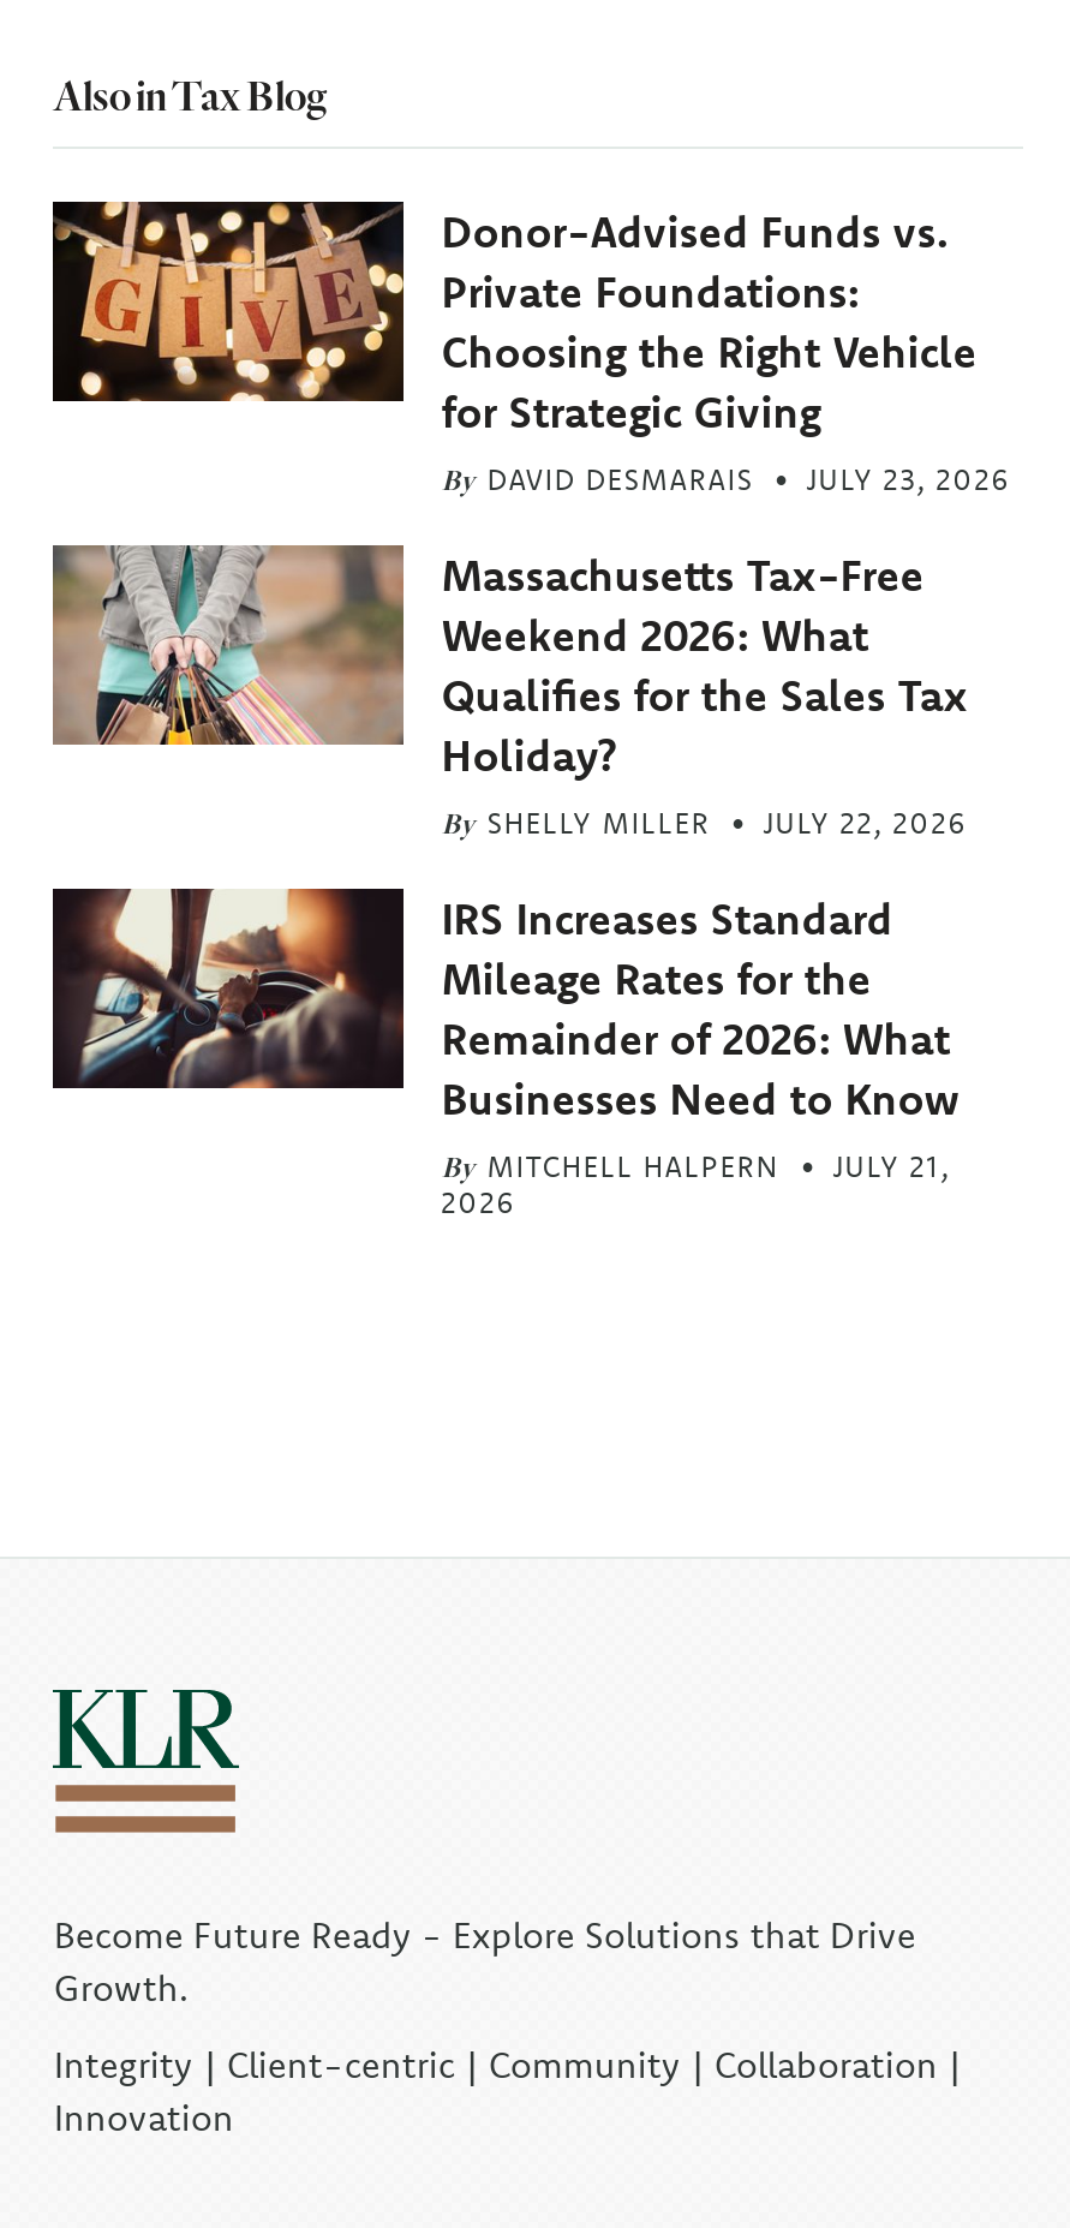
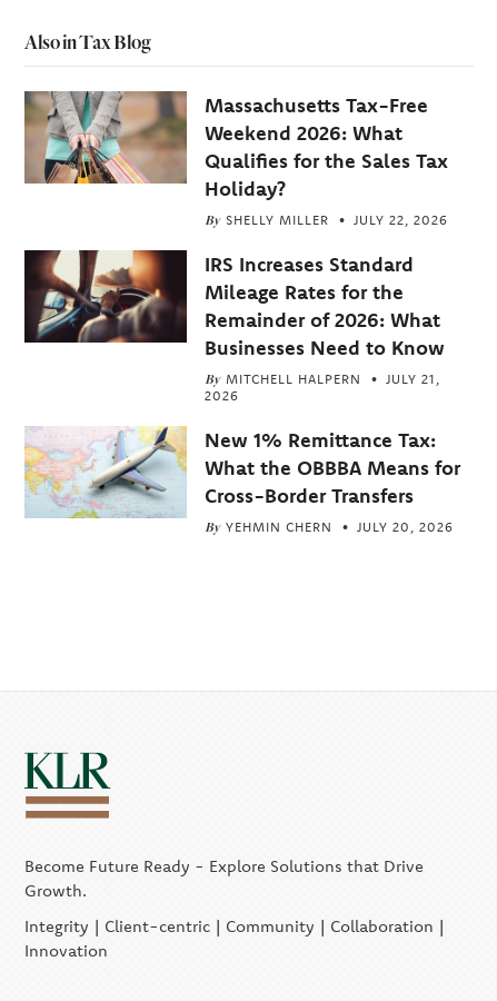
[50,199,1010,497] [image] | Donor-Advised Funds vs. | Private Foundations: | Choosing the Right Vehicle | for Strategic Giving | By DAVID DESMARAIS | JULY 23, 2026 -> none
moved [50,540,967,1220] -> [23,89,448,404]: [image] | Massachusetts Tax-Free | Weekend 2026: What | ... | JULY 21, | 2026
none -> [23,425,460,535] [image] | New 1% Remittance Tax: | What the OBBBA Means for | Cross-Border Transfers | By YEHMIN CHERN | JULY 20, 2026

